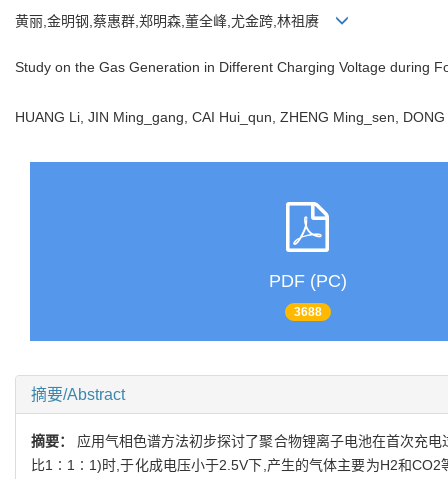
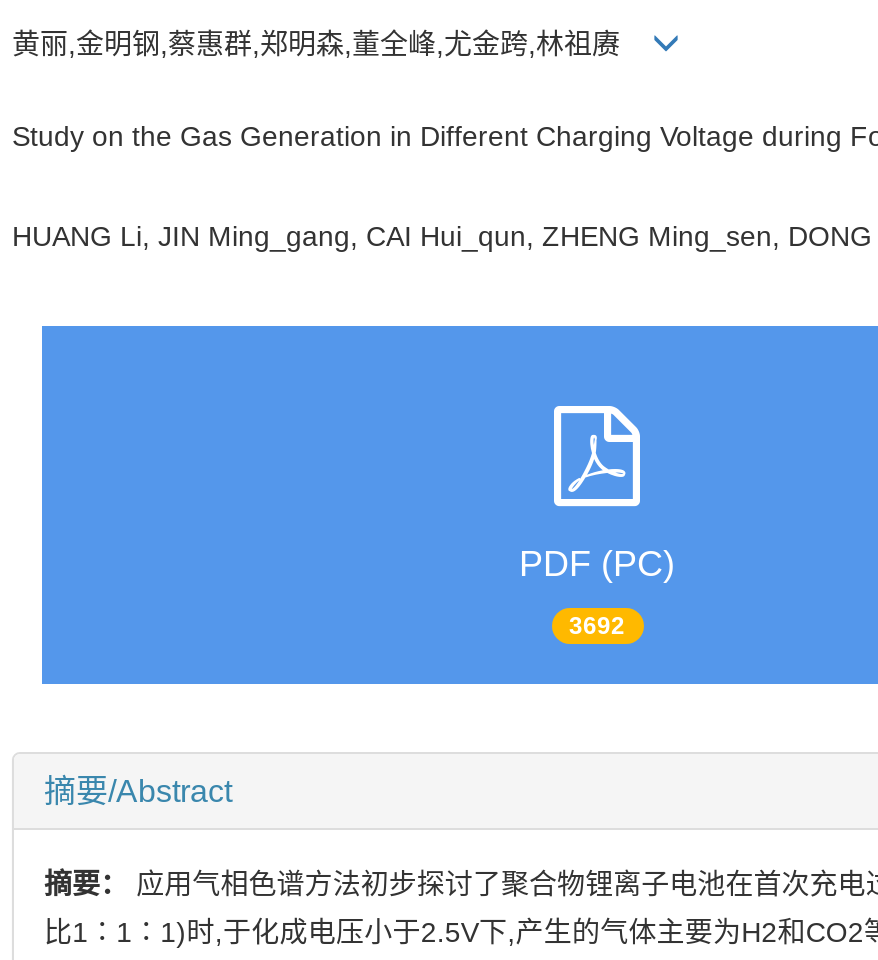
[293,305,321,319] 3688 -> [569,612,625,640] 3692

